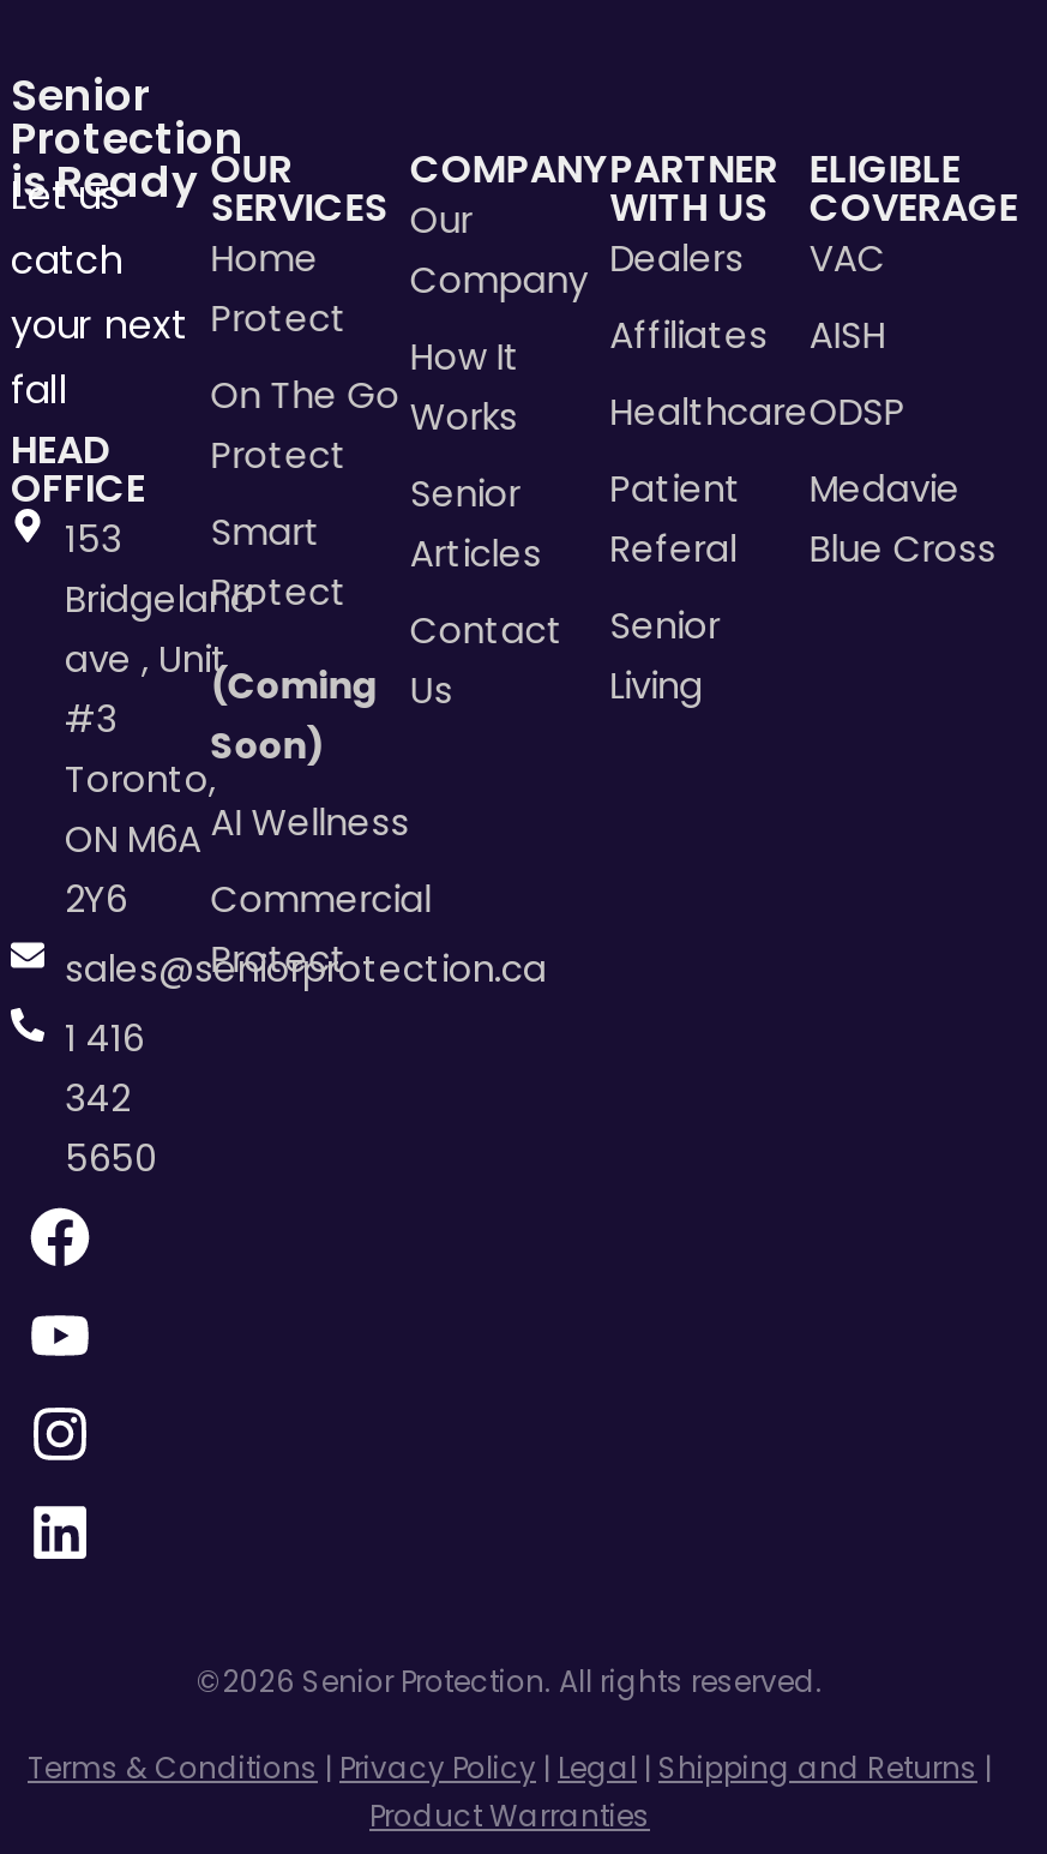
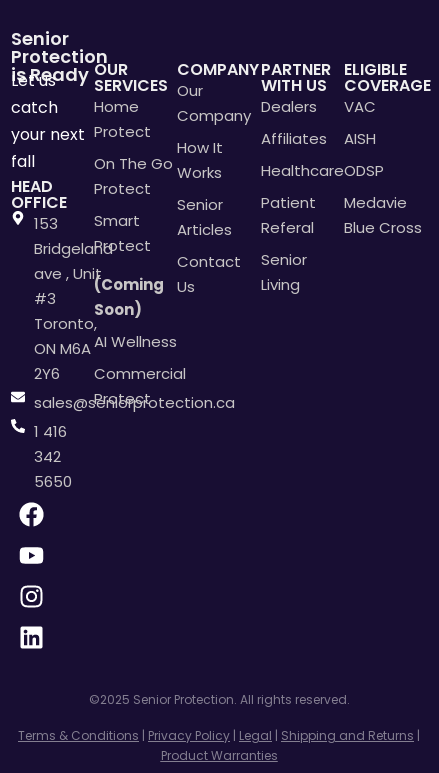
[197,1661,823,1702] ©2026 Senior Protection. All rights reserved. -> [88,691,349,708] ©2025 Senior Protection. All rights reserved.

